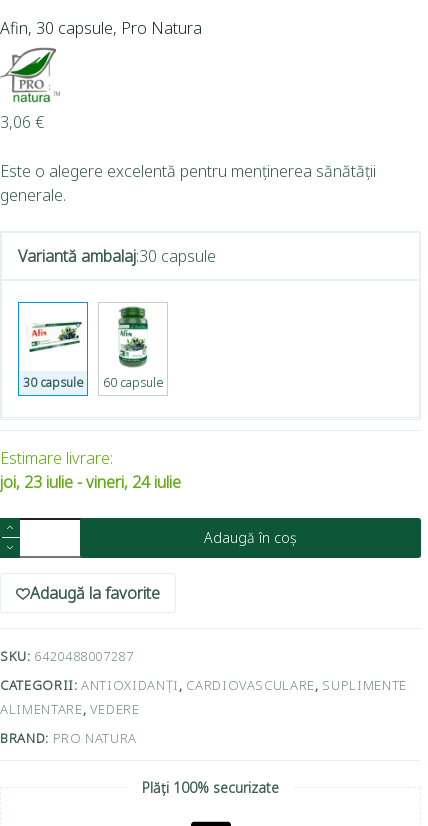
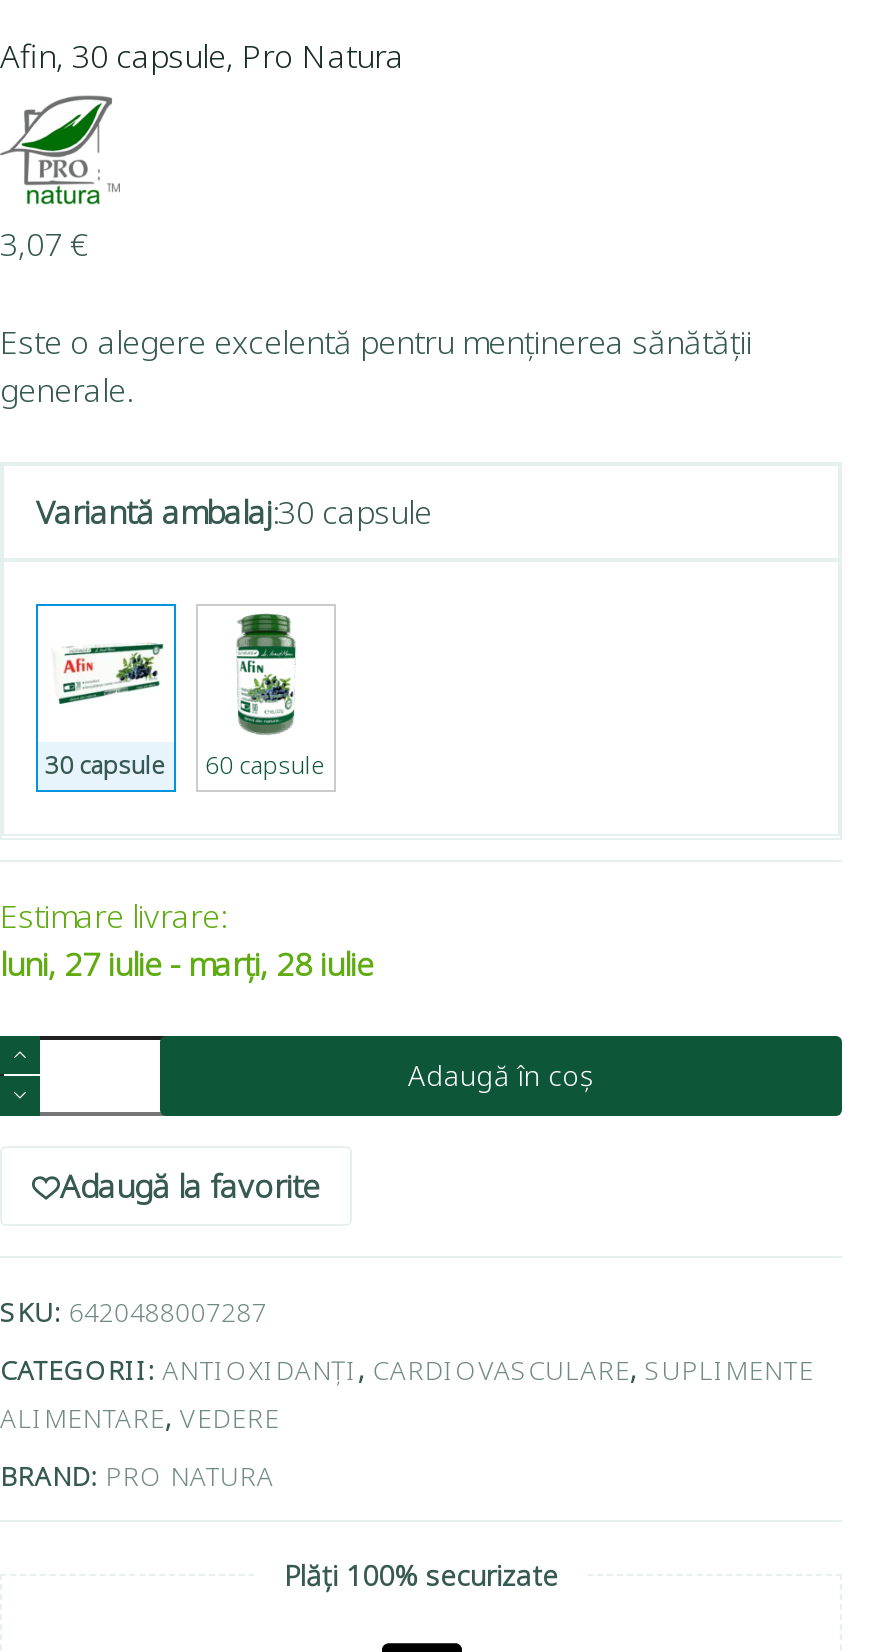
[0,111,44,133] 3,06 € -> [0,221,88,265] 3,07 €
[0,471,181,493] joi, 23 iulie - vineri, 24 iulie -> [0,941,374,985] luni, 27 iulie - marți, 28 iulie

